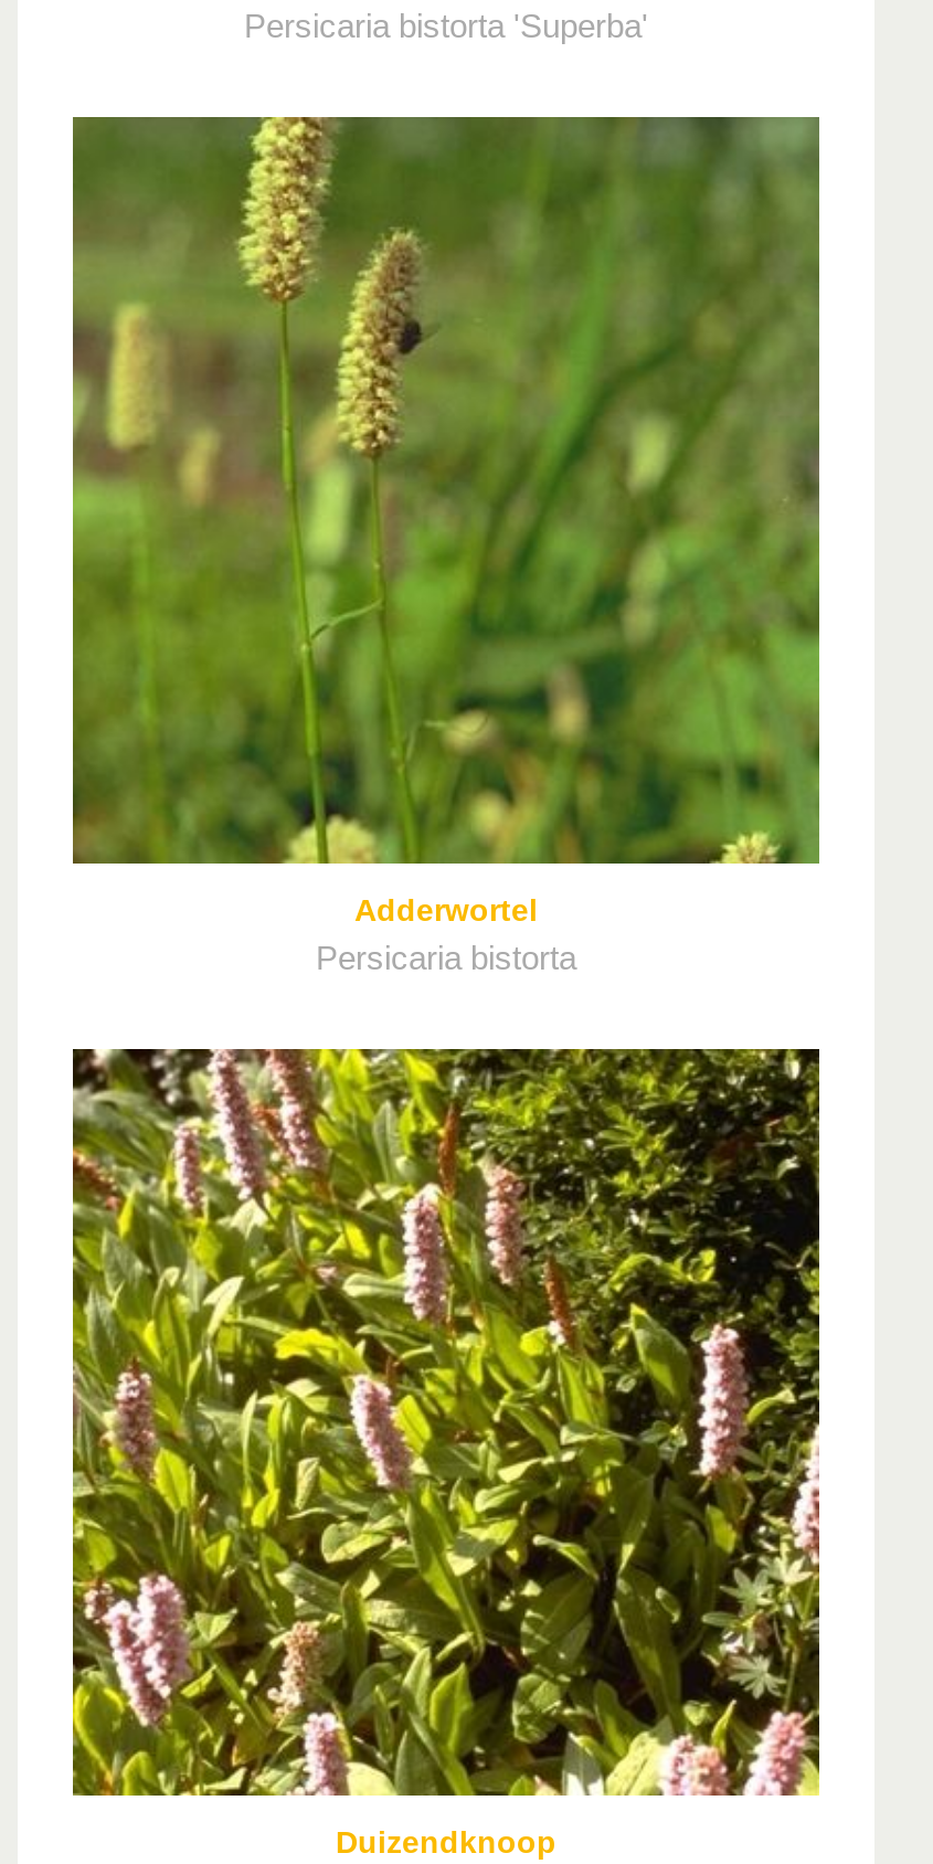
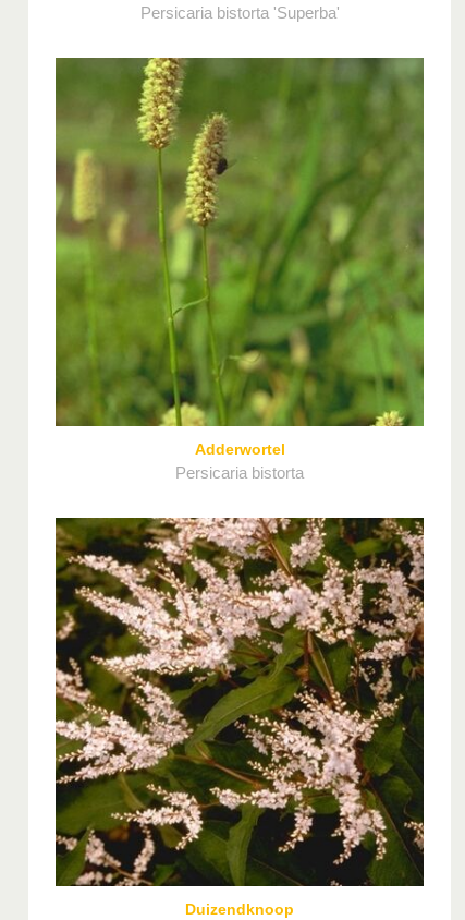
[71,1047,821,1798] [image] -> [54,517,425,887] [image]

